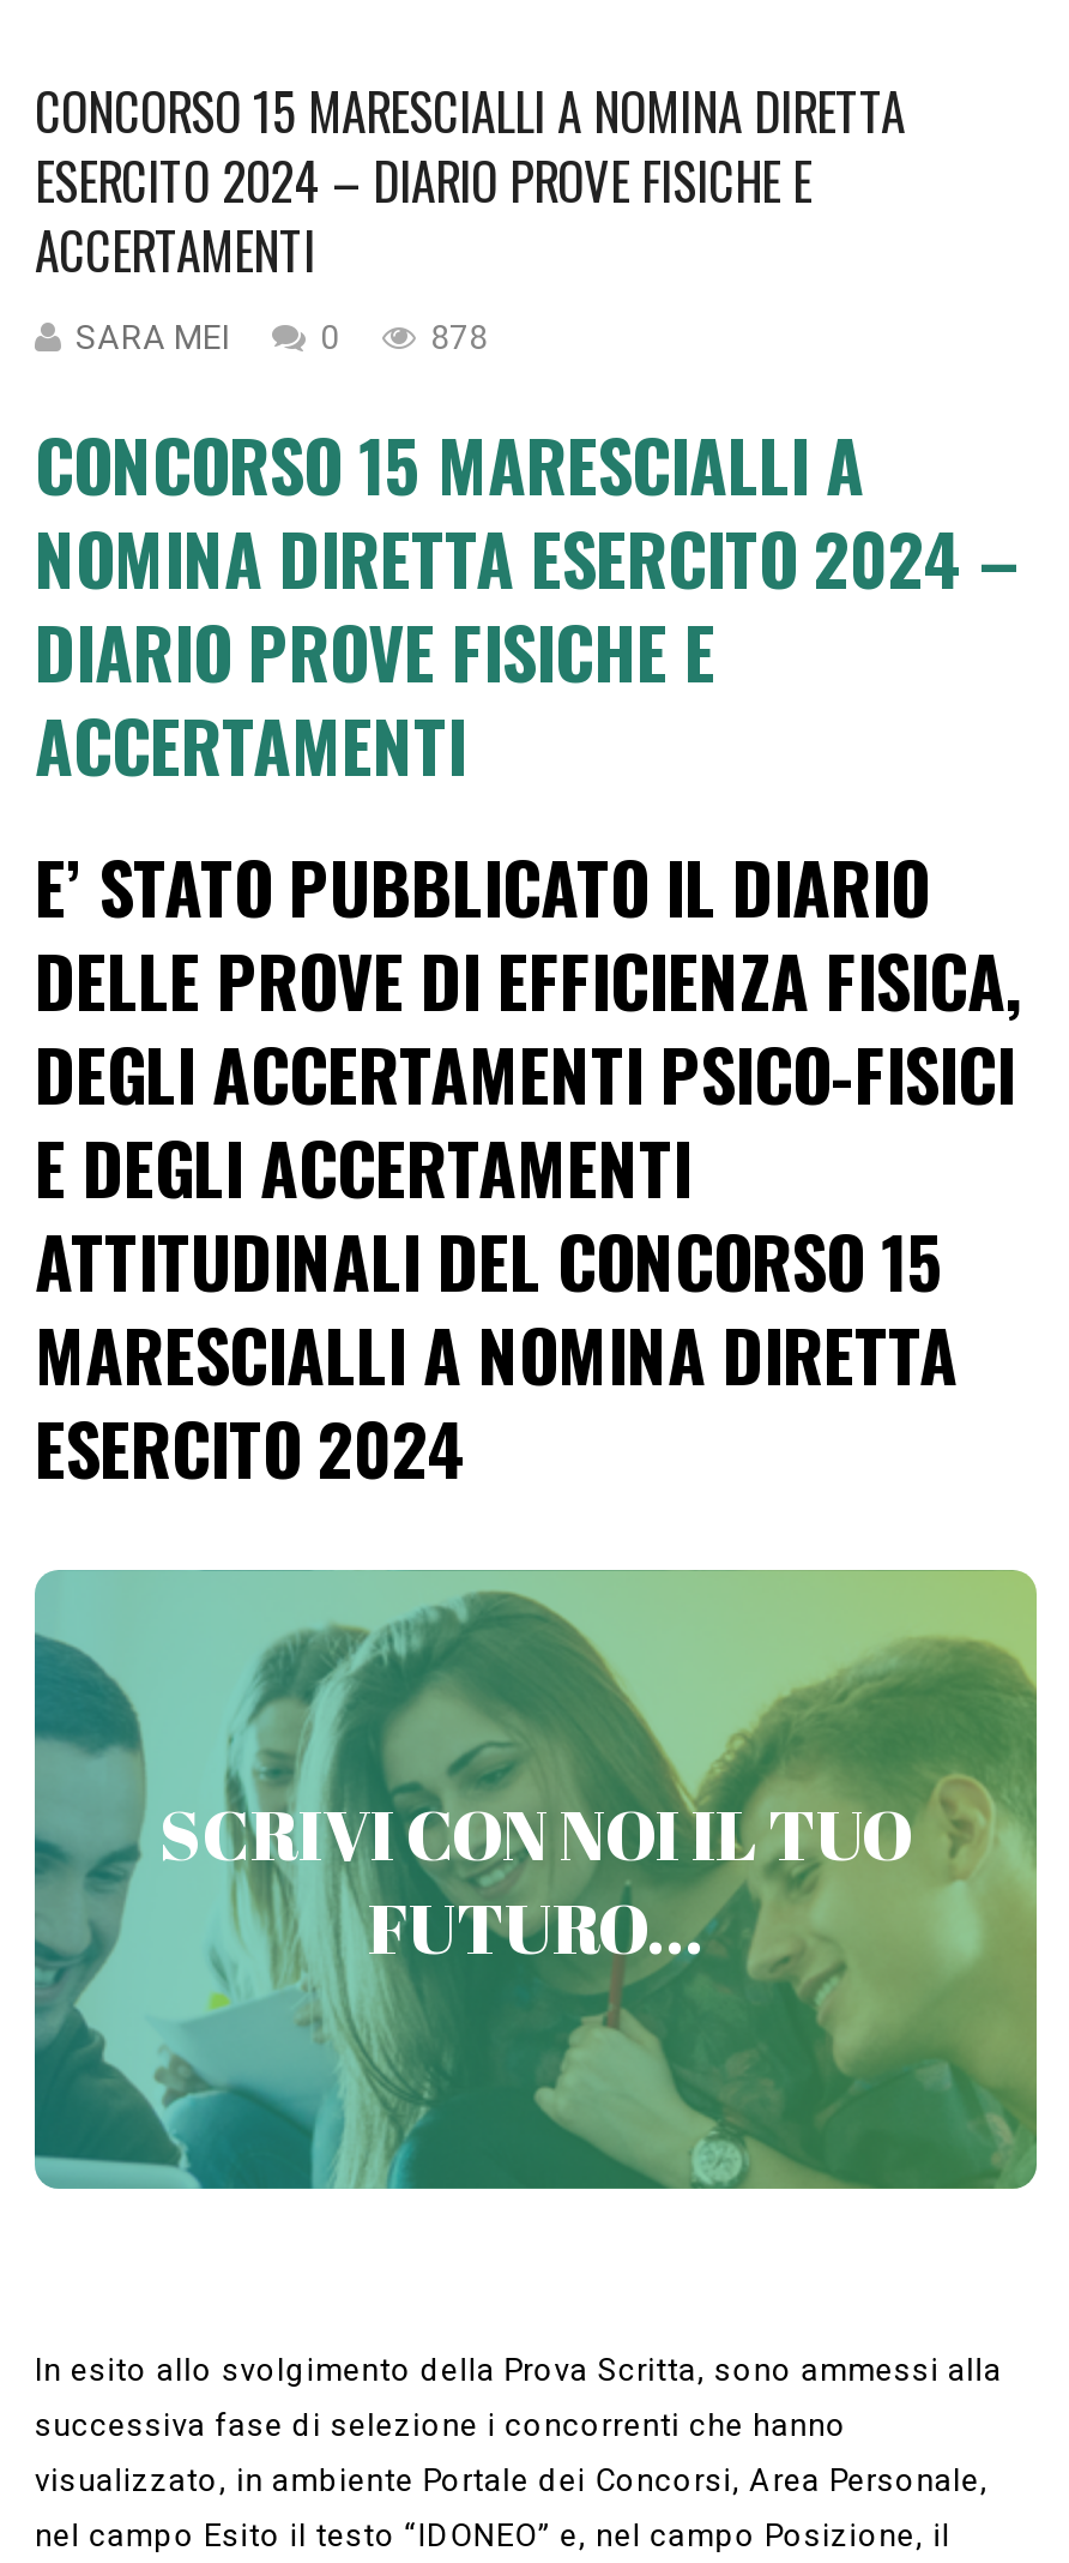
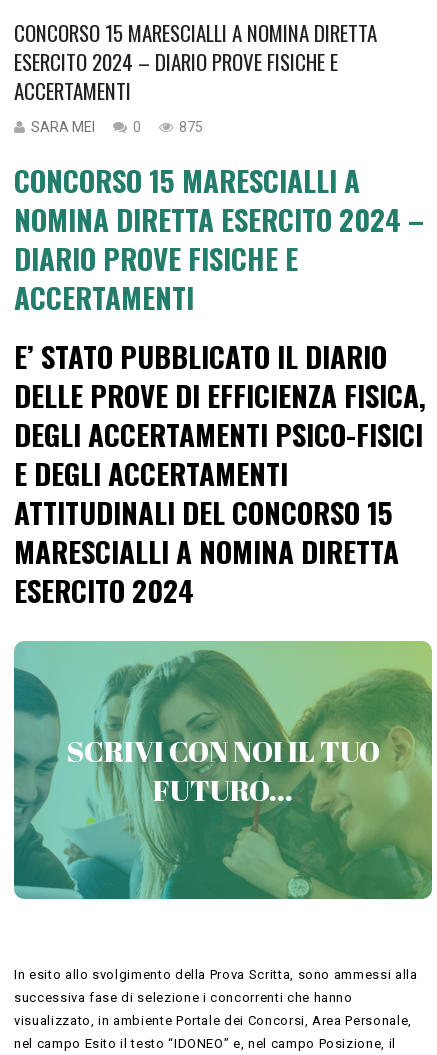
[423,318,488,356] 878 -> [176,119,203,135] 875

